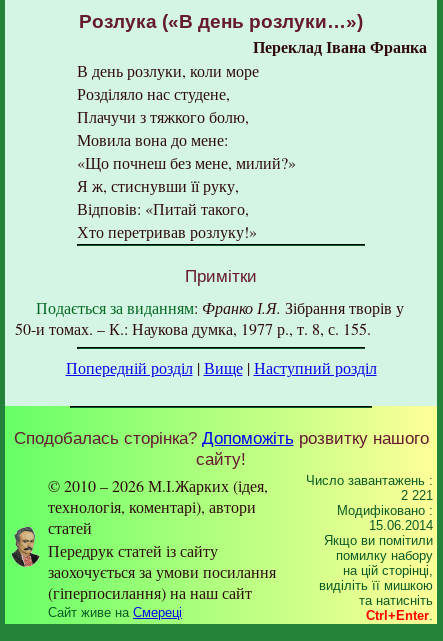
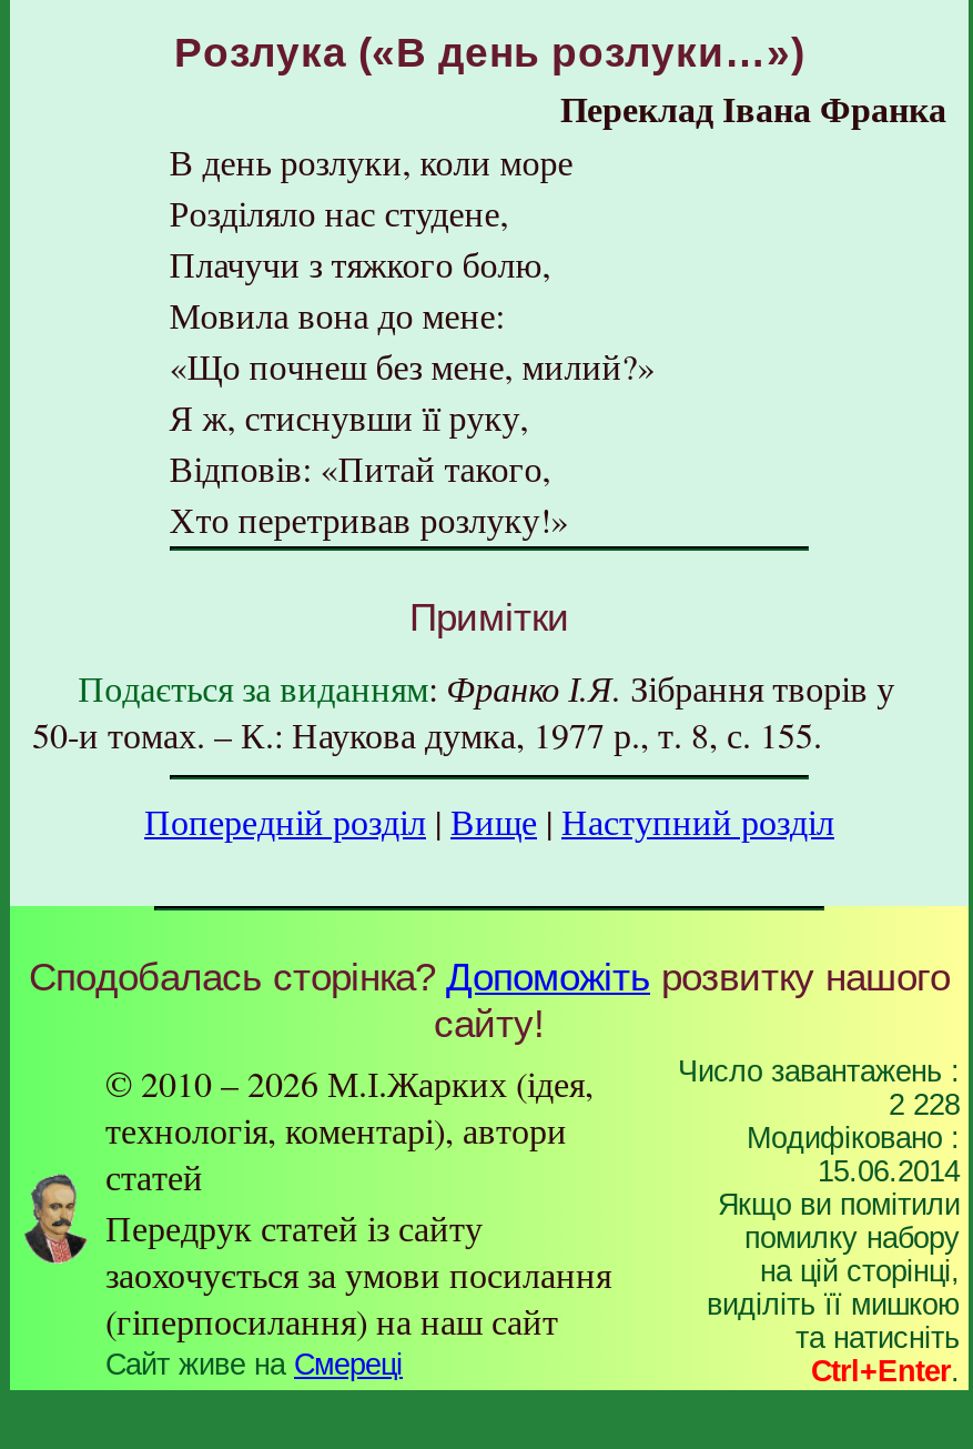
[401,488,433,503] 2 221 -> [889,1088,960,1121] 2 228

